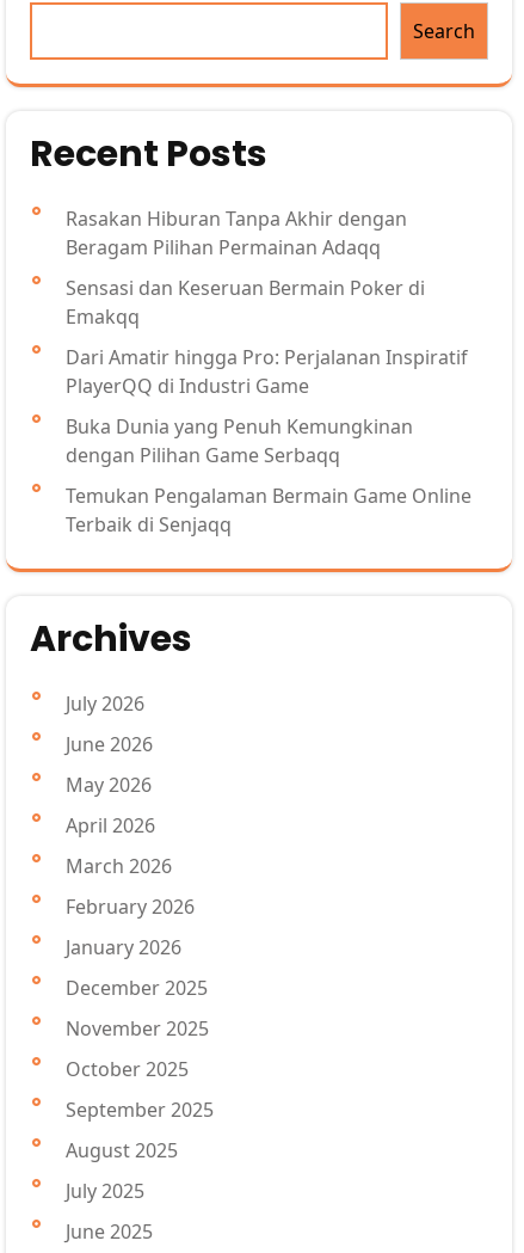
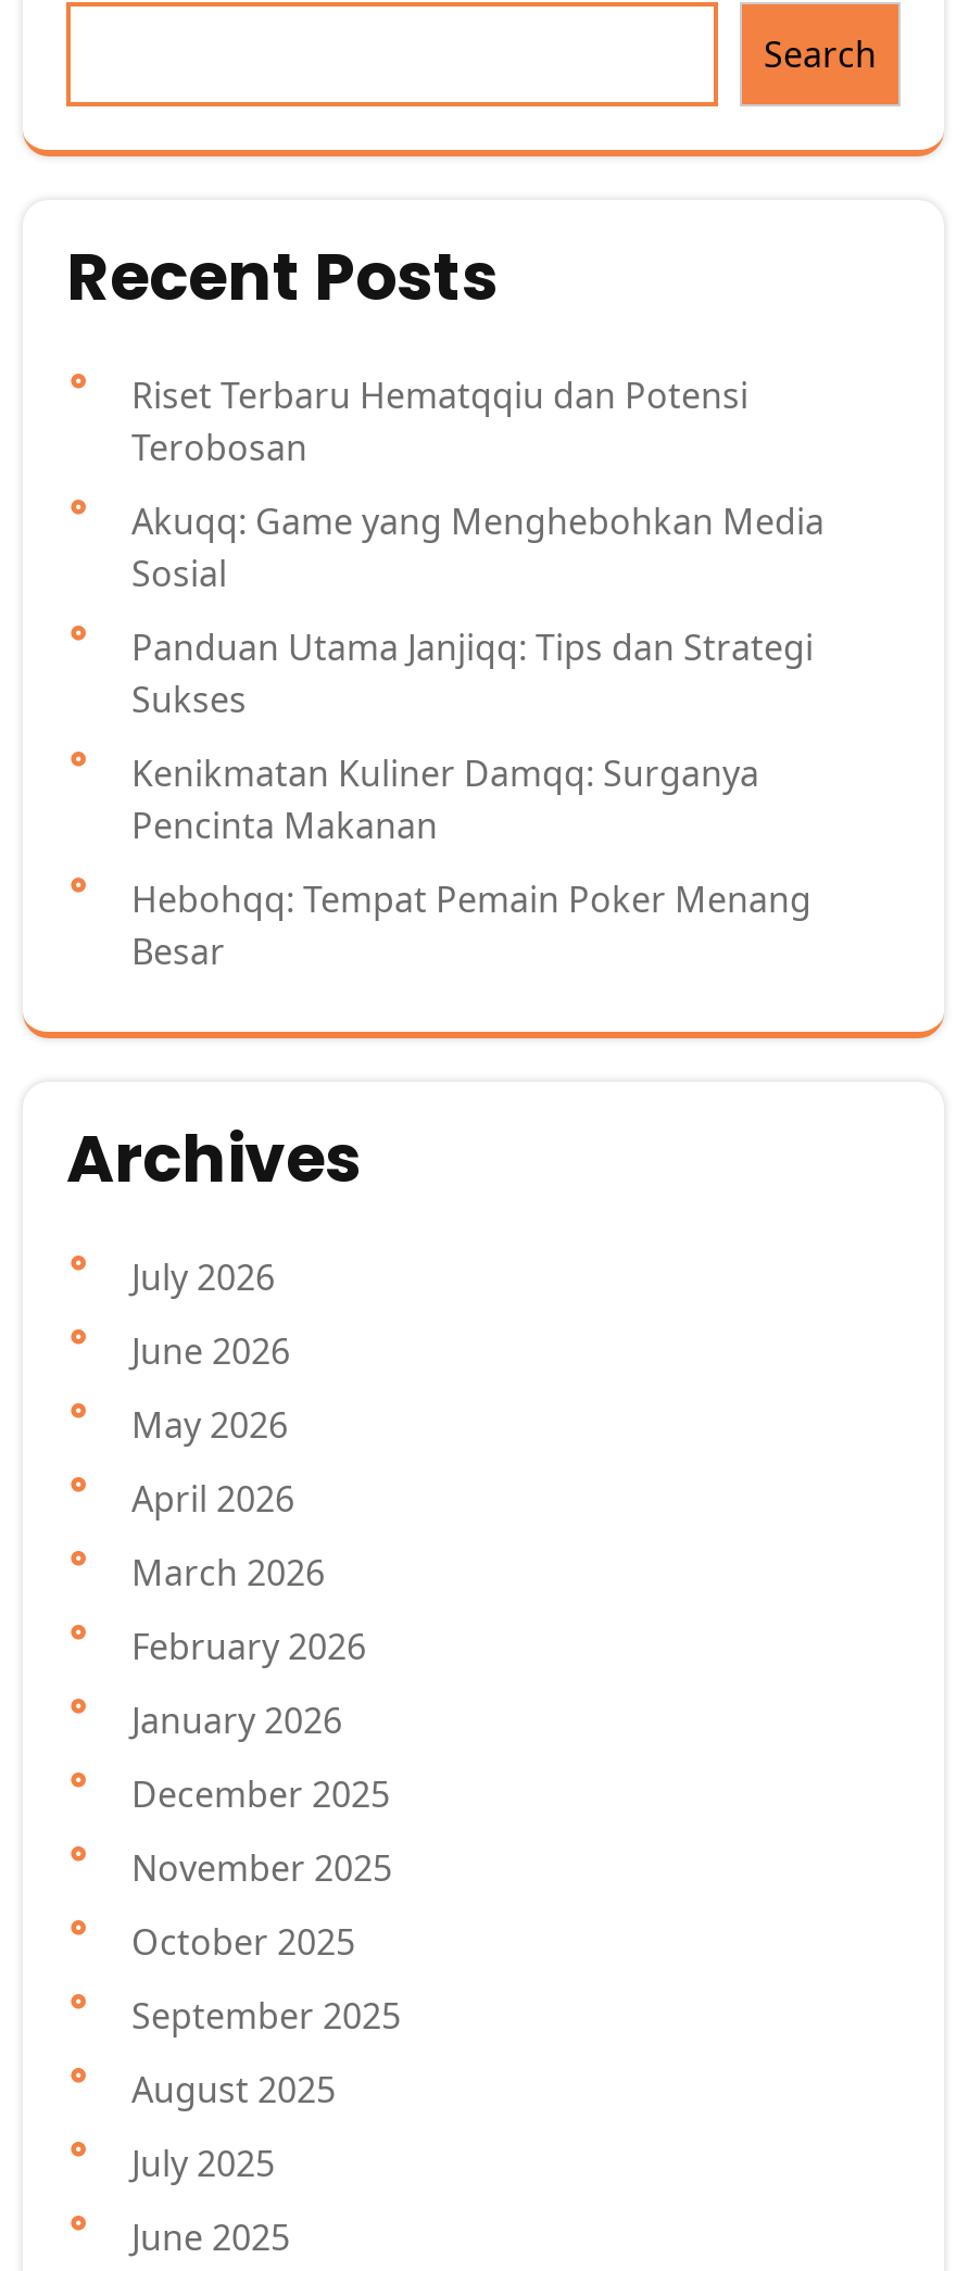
[66,206,407,261] Rasakan Hiburan Tanpa Akhir dengan | Beragam Pilihan Permainan Adaqq -> [131,372,748,472] Riset Terbaru Hematqqiu dan Potensi | Terobosan
[66,275,425,330] Sensasi dan Keseruan Bermain Poker di | Emakqq -> [131,498,825,598] Akuqq: Game yang Menghebohkan Media | Sosial
[66,344,468,399] Dari Amatir hingga Pro: Perjalanan Inspiratif | PlayerQQ di Industri Game -> [131,624,814,724] Panduan Utama Janjiqq: Tips dan Strategi | Sukses
[66,414,413,469] Buka Dunia yang Penuh Kemungkinan | dengan Pilihan Game Serbaqq -> [131,750,759,850] Kenikmatan Kuliner Damqq: Surganya | Pencinta Makanan
[66,483,471,538] Temukan Pengalaman Bermain Game Online | Terbaik di Senjaqq -> [131,876,811,976] Hebohqq: Tempat Pemain Poker Menang | Besar

